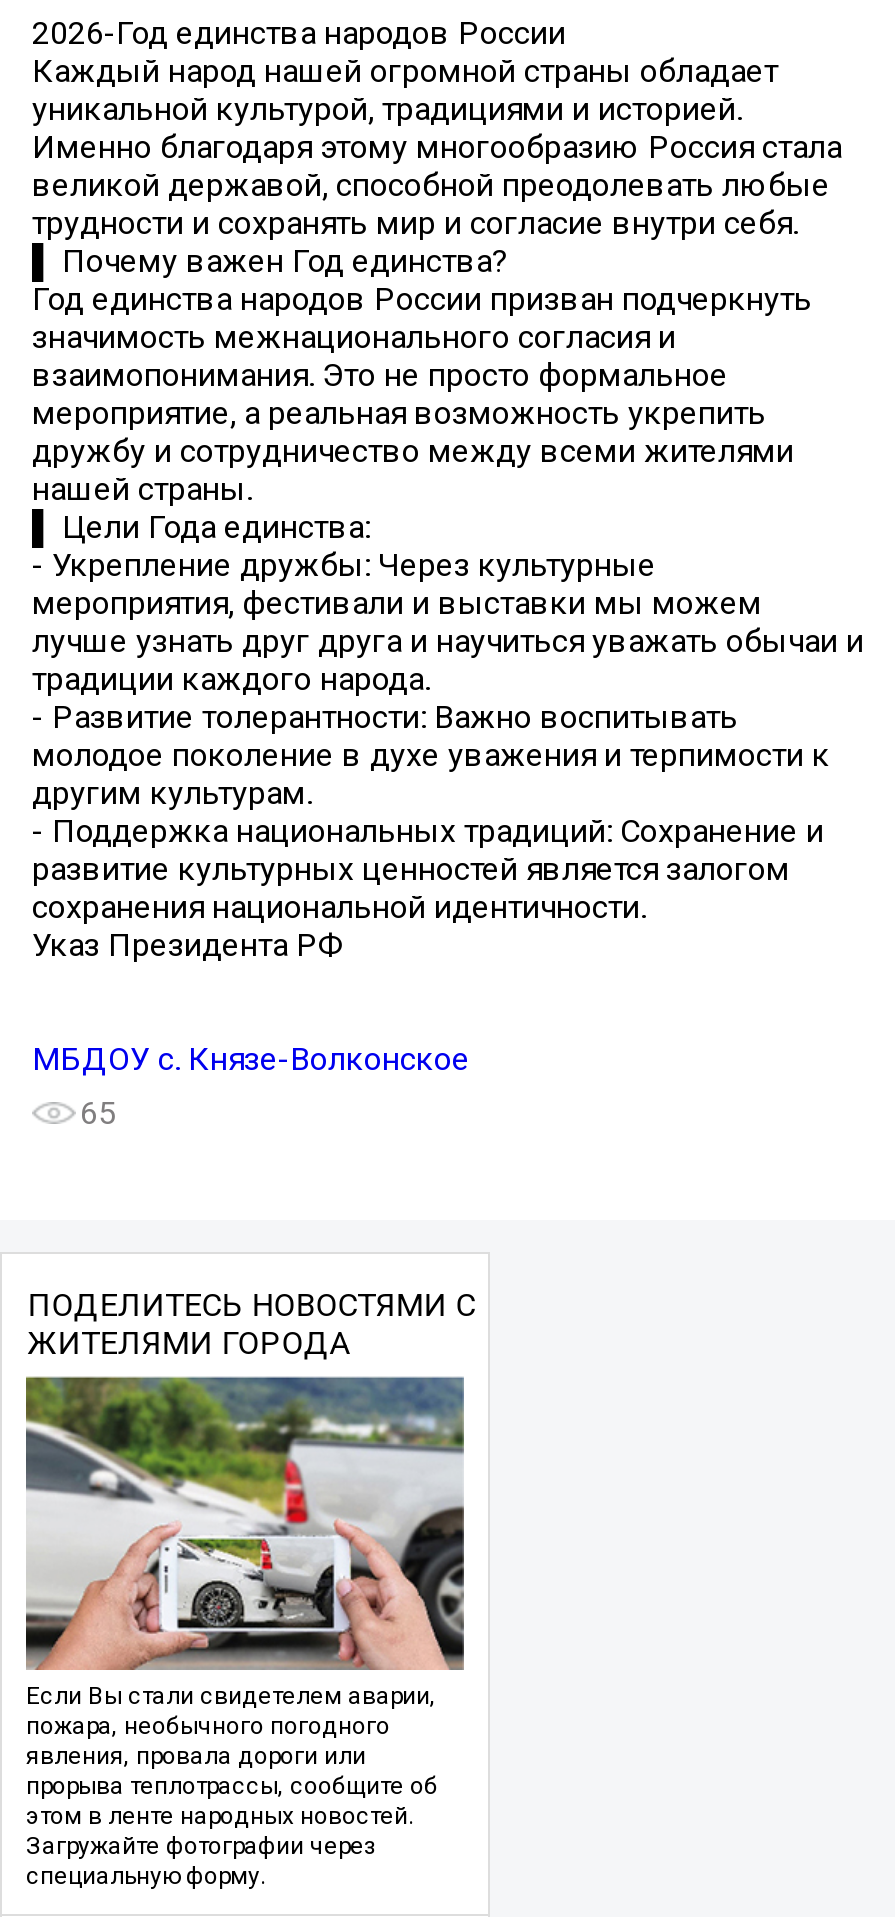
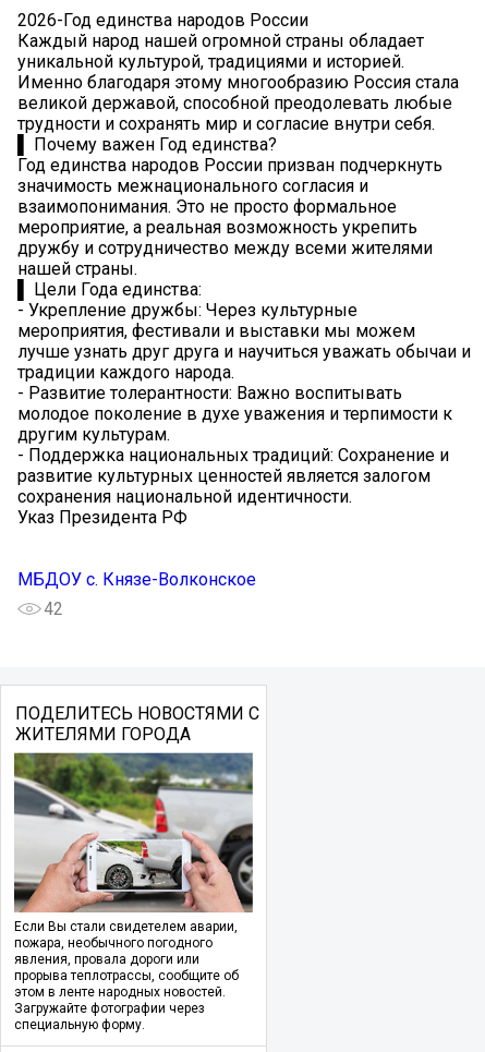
[80,1095,116,1133] 65 -> [44,599,63,620] 42

